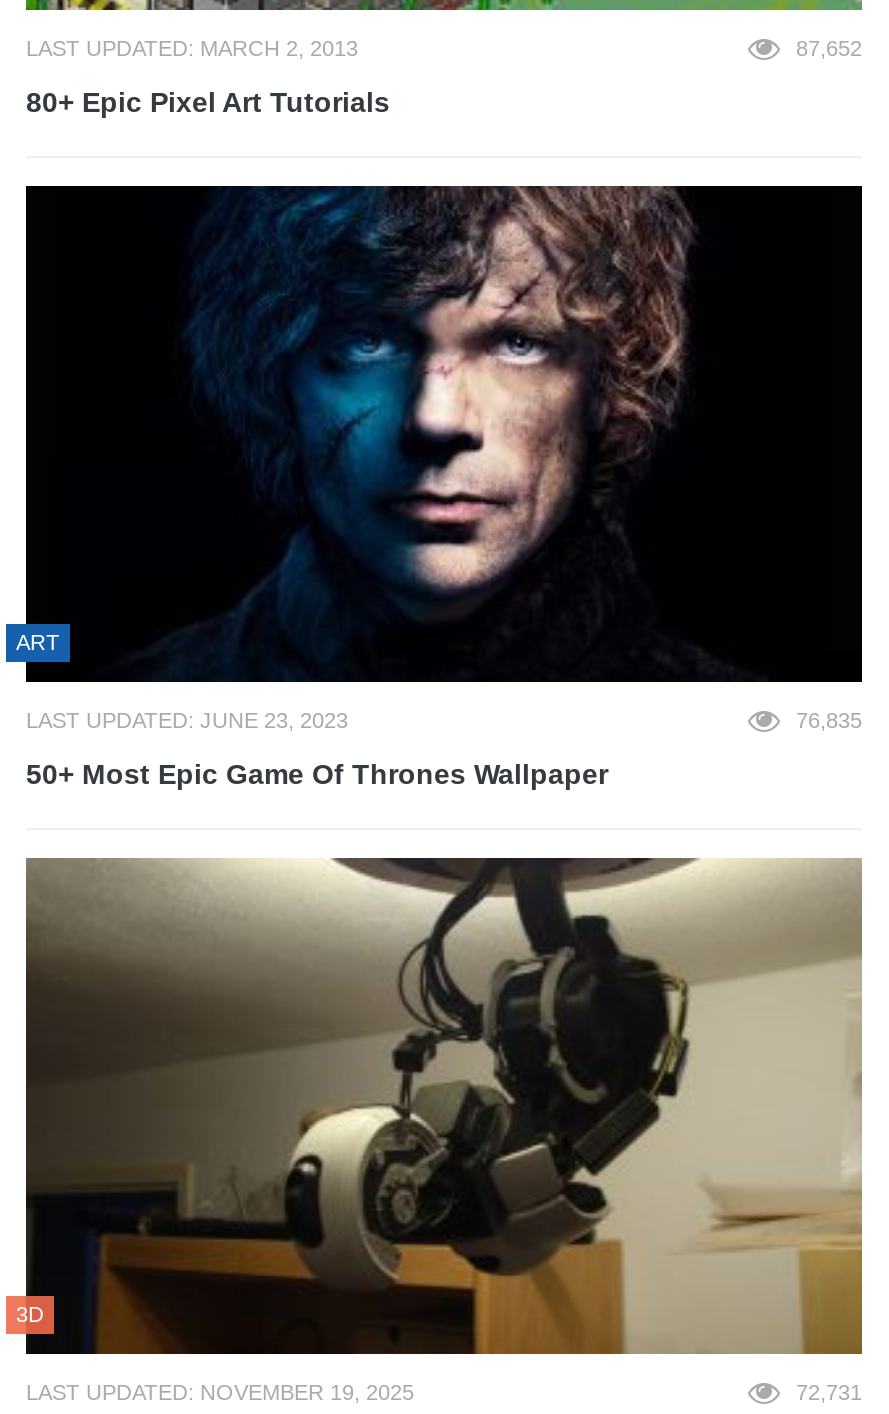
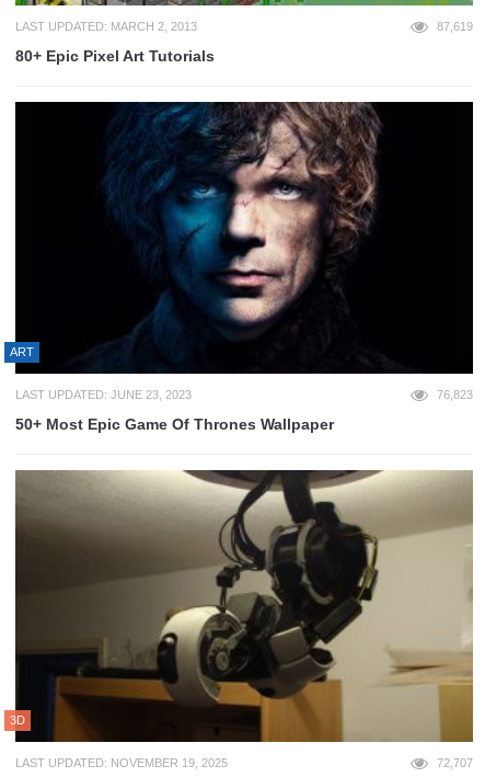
[790,35,862,59] 87,652 -> [434,19,473,32] 87,619
[790,707,862,731] 76,835 -> [434,388,473,401] 76,823
[790,1380,862,1404] 72,731 -> [434,756,473,769] 72,707

